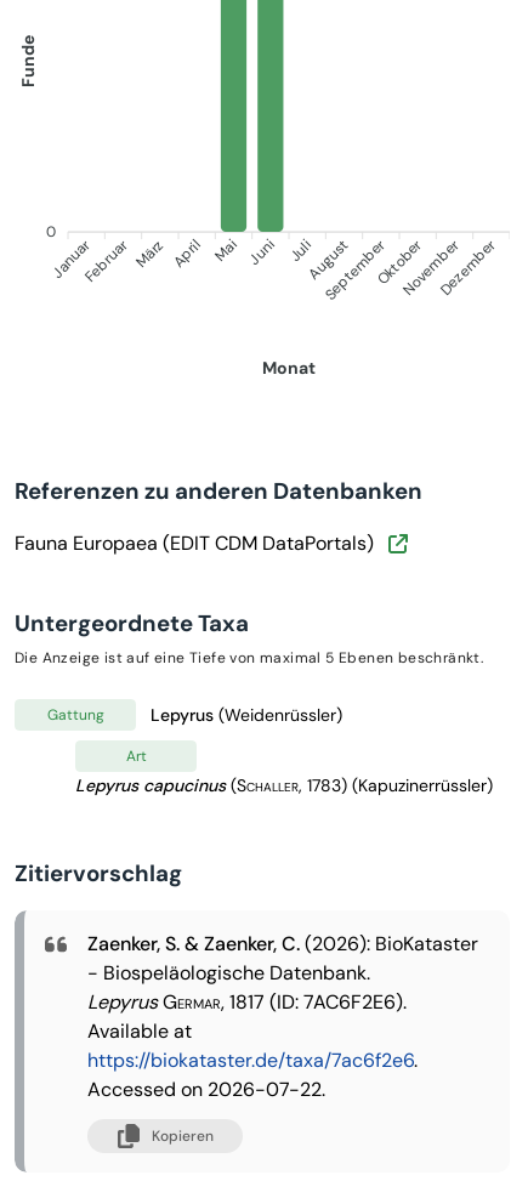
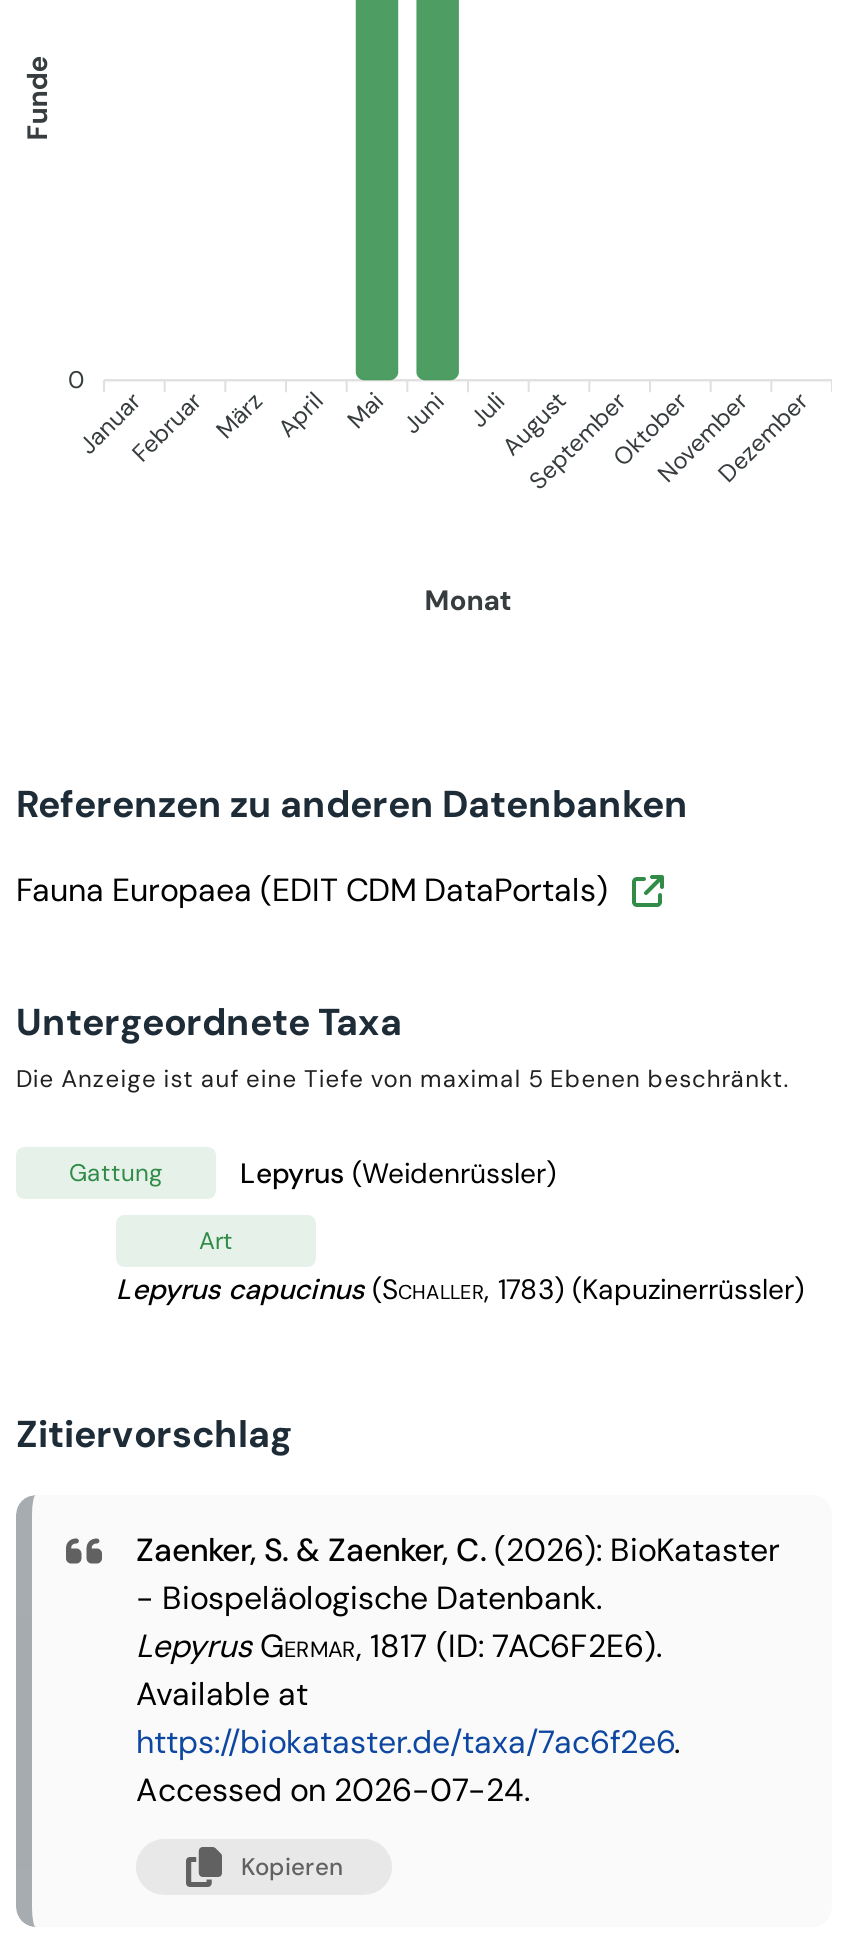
[87,1077,325,1102] Accessed on 2026-07-22. -> [136,1769,530,1811] Accessed on 2026-07-24.

